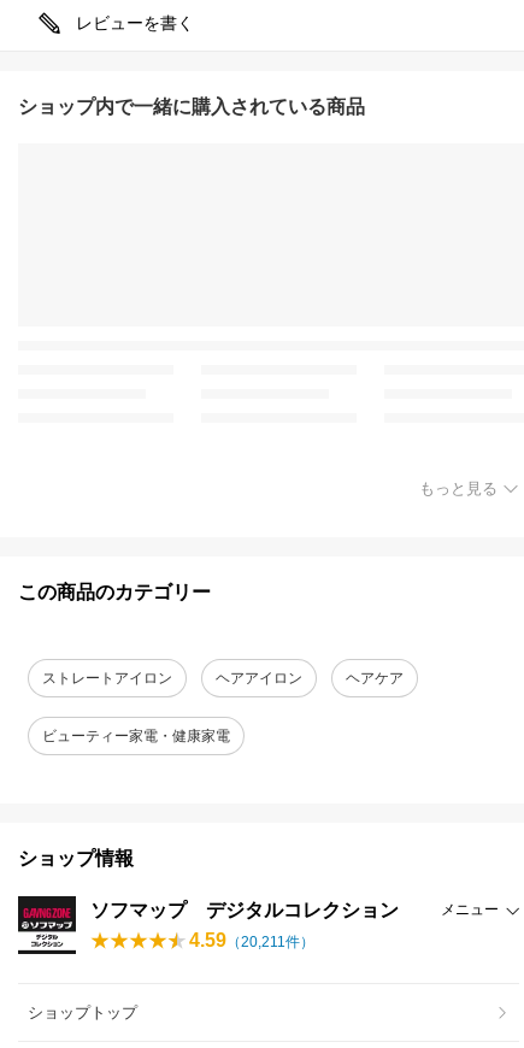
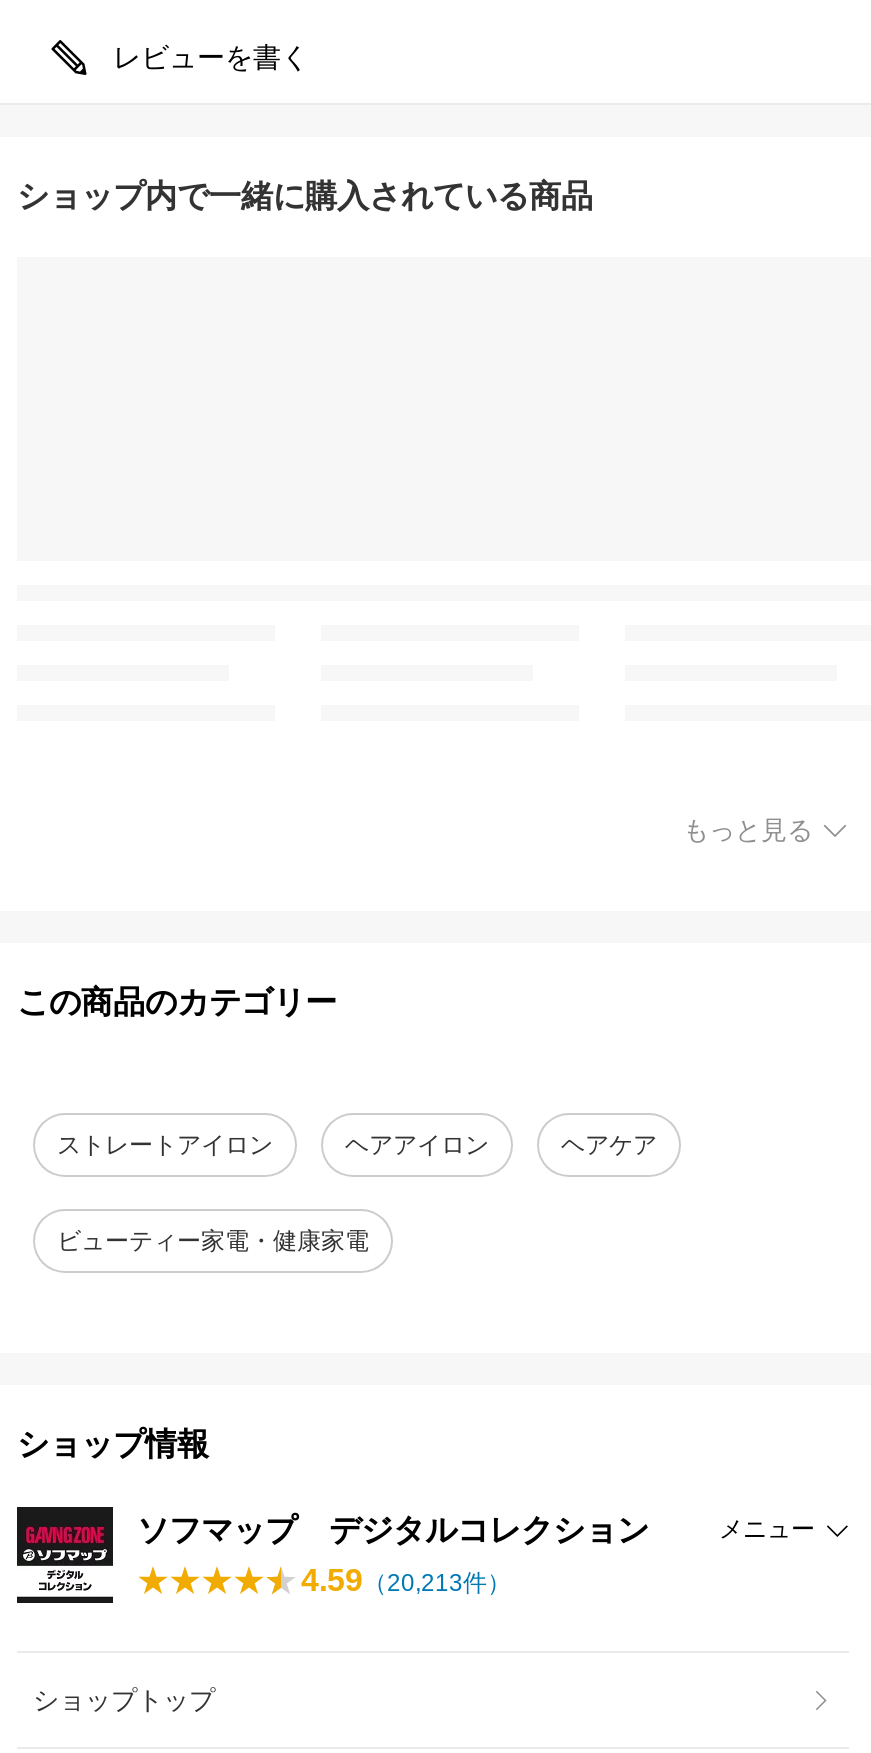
[189,930,314,950] 4.59（20,211件） -> [301,1563,511,1597] 4.59（20,213件）

